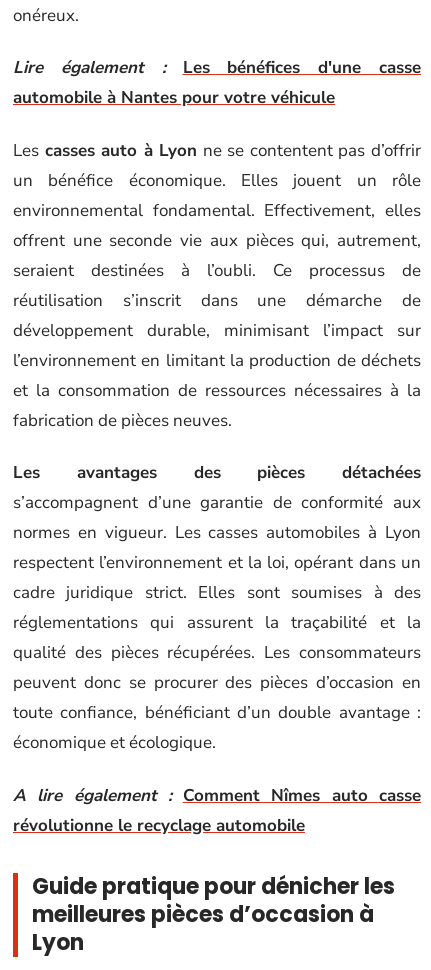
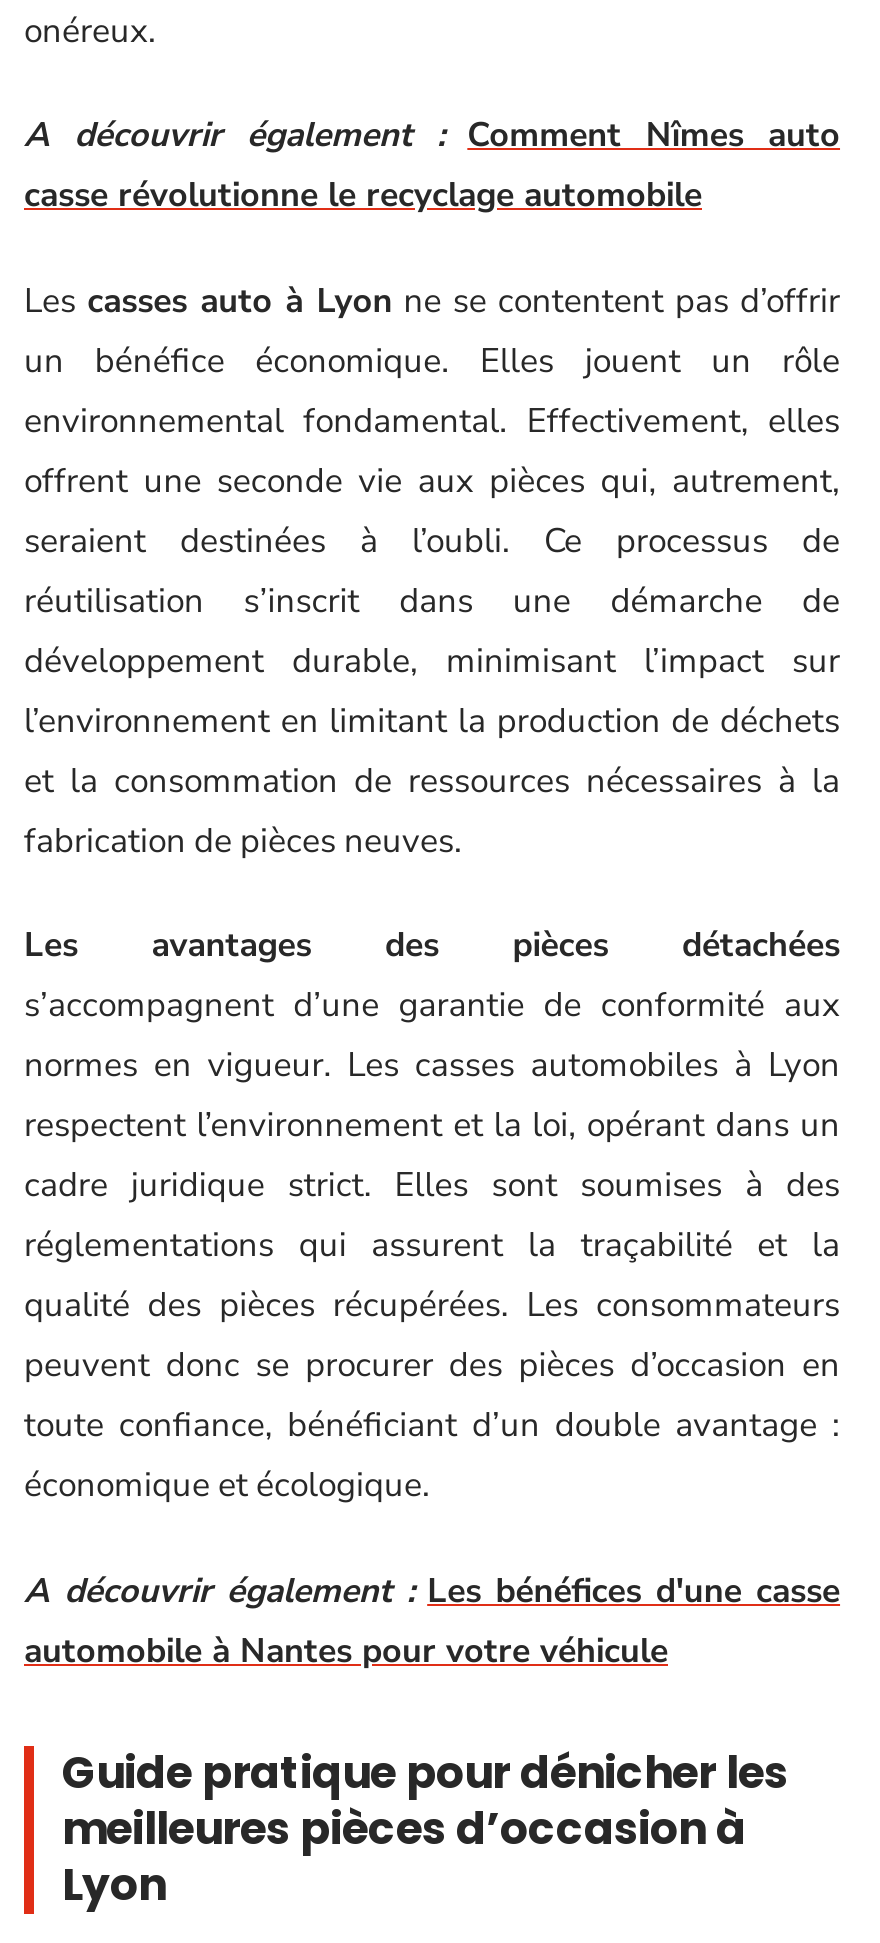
[13,56,421,79] Lire également : | Les bénéfices d'une casse -> [24,112,840,218] A découvrir également : Comment Nîmes auto | casse révolutionne le recyclage automobile
moved [13,86,335,109] -> [24,1627,668,1673]: automobile à Nantes pour votre véhicule
[13,783,421,836] A lire également : Comment Nîmes auto casse | révolutionne le recyclage automobile -> [24,1567,840,1613] A découvrir également : Les bénéfices d'une casse

